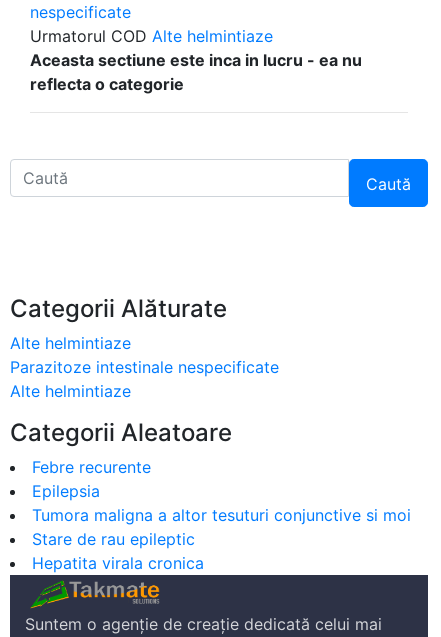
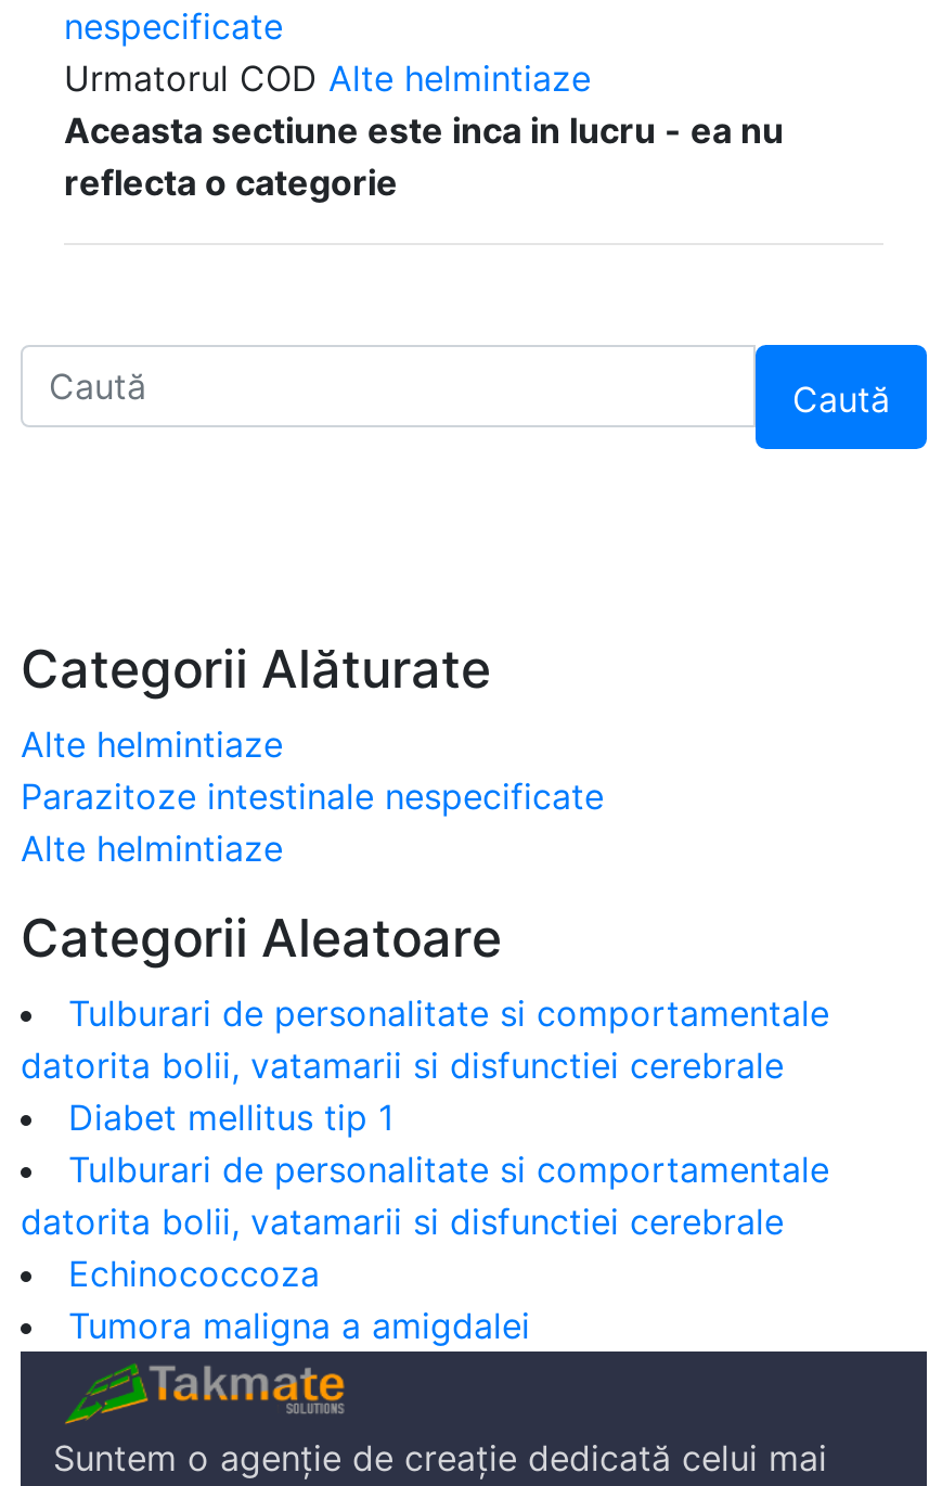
[32,457,411,573] Febre recurente | Epilepsia | Tumora maligna a altor tesuturi conjunctive si moi | Stare de rau epileptic | Hepatita virala cronica -> [21,991,829,1347] Tulburari de personalitate si comportamentale | datorita bolii, vatamarii si disfunctiei cerebrale | Diabet mellitus tip 1 | Tulburari de personalitate si comportamentale | datorita bolii, vatamarii si disfunctiei cerebrale | Echinococcoza | Tumora maligna a amigdalei

